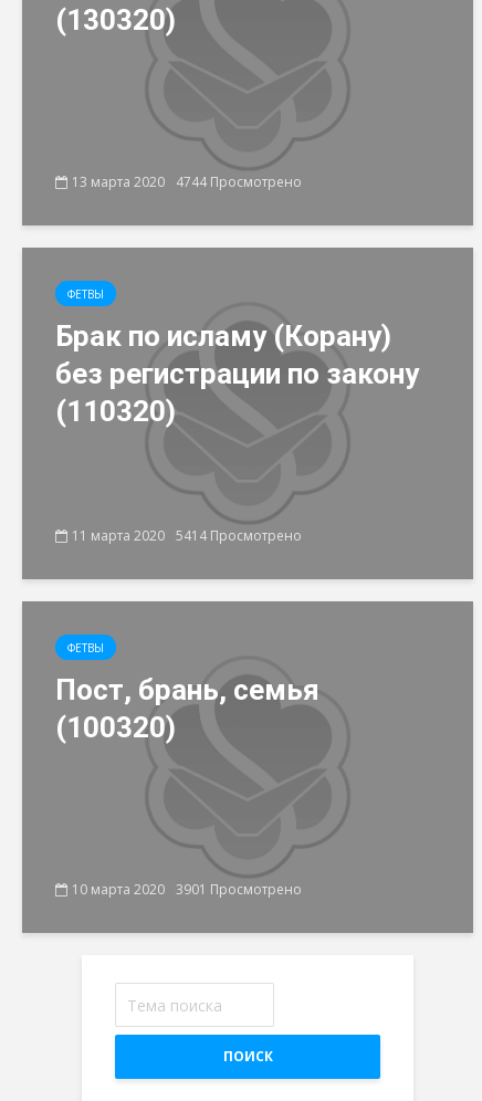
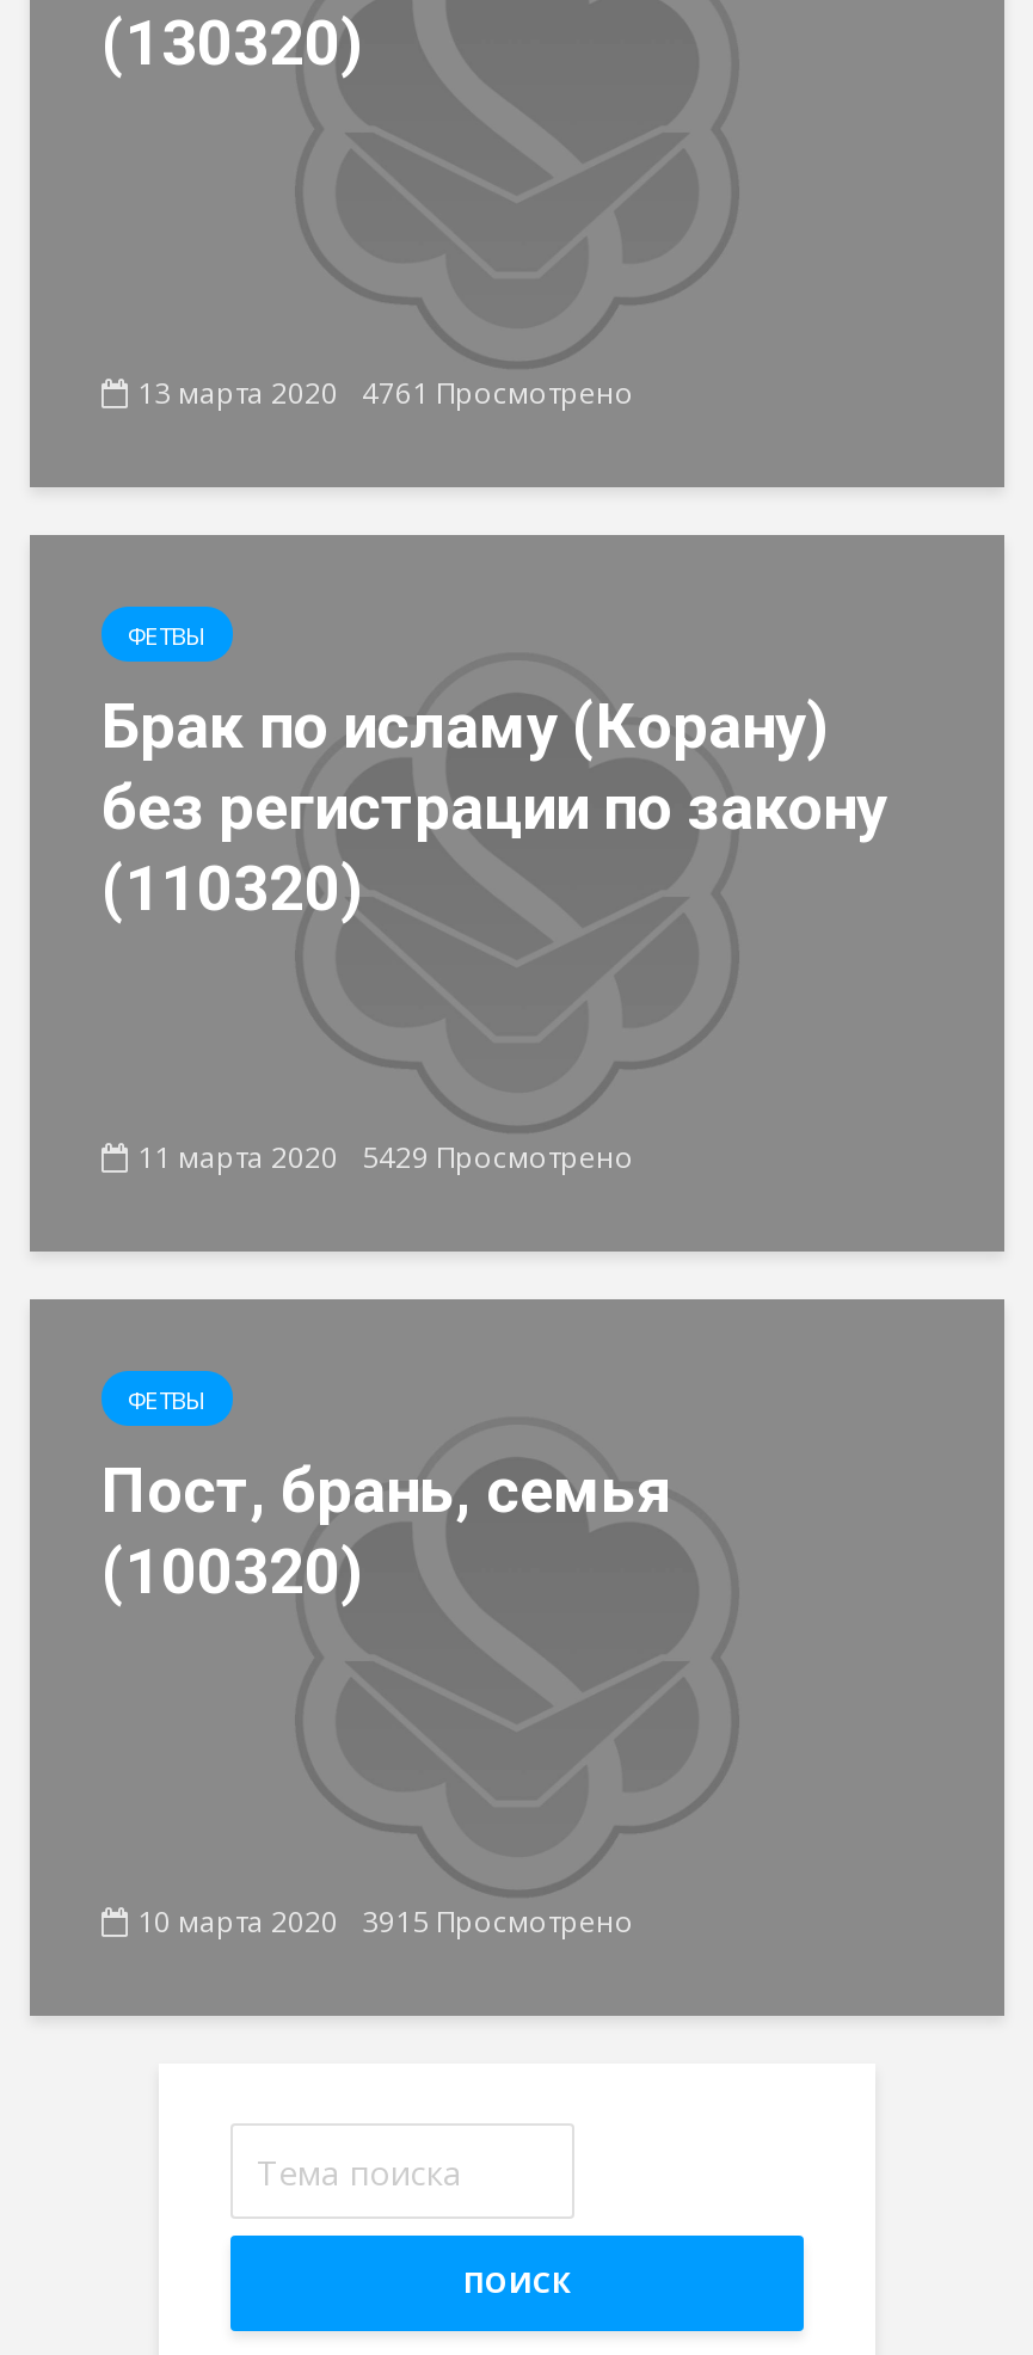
[72,172,302,191] 13 марта 2020 4744 Просмотрено -> [137,372,634,412] 13 марта 2020 4761 Просмотрено
[72,526,302,545] 11 марта 2020 5414 Просмотрено -> [137,1136,634,1177] 11 марта 2020 5429 Просмотрено
[72,880,302,898] 10 марта 2020 3901 Просмотрено -> [137,1900,634,1941] 10 марта 2020 3915 Просмотрено

